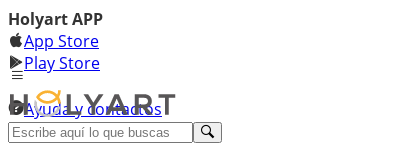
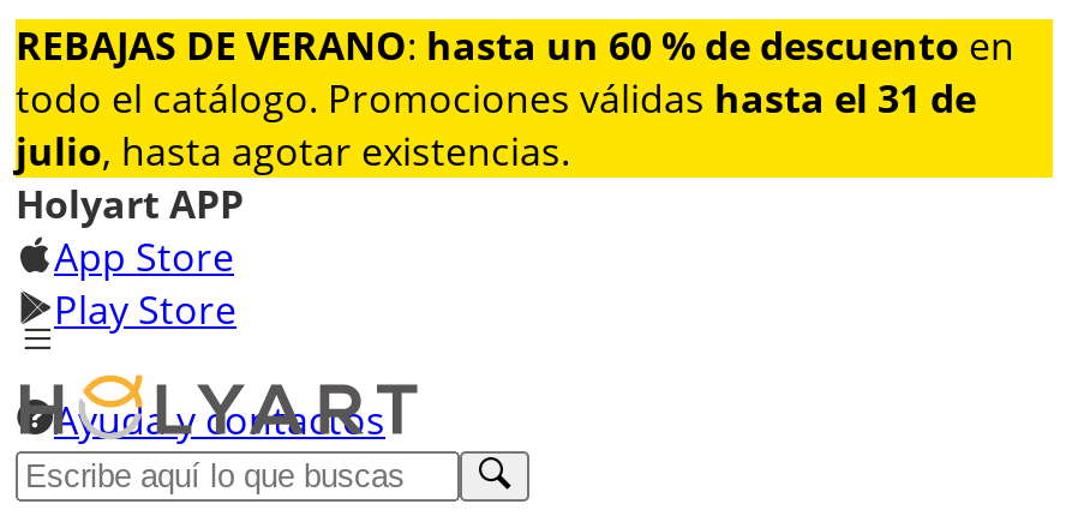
none -> [16,17,1055,180] [image] | REBAJAS DE VERANO: hasta un 60 % de descuento en | todo el catálogo. Promociones válidas hasta el 31 de | julio, hasta agotar existencias.

